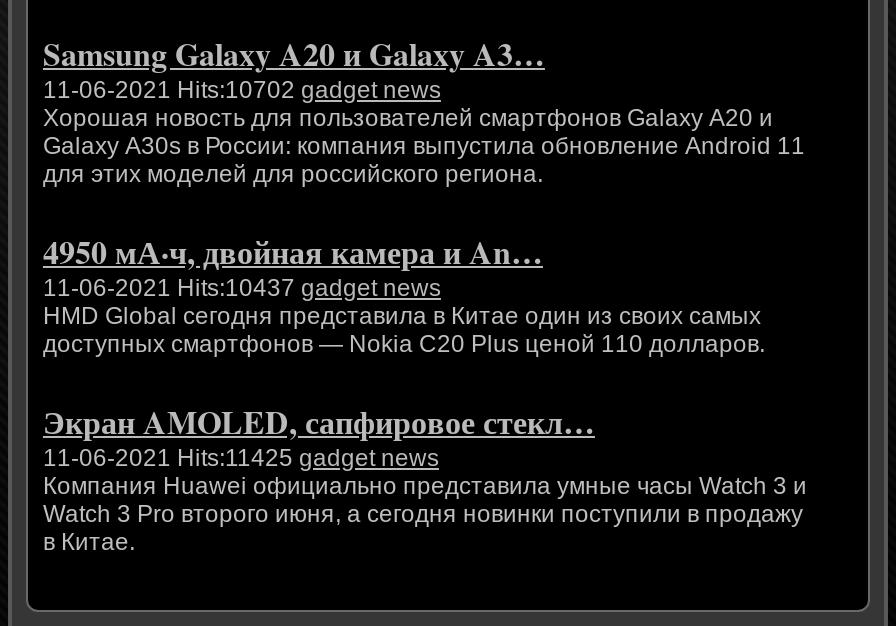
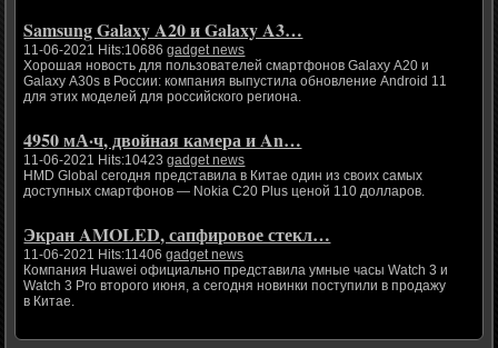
[43,77,441,105] 11-06-2021 Hits:10702 gadget news -> [24,43,245,58] 11-06-2021 Hits:10686 gadget news
[43,275,441,303] 11-06-2021 Hits:10437 gadget news -> [24,153,245,168] 11-06-2021 Hits:10423 gadget news
[43,445,439,473] 11-06-2021 Hits:11425 gadget news -> [24,247,244,263] 11-06-2021 Hits:11406 gadget news

